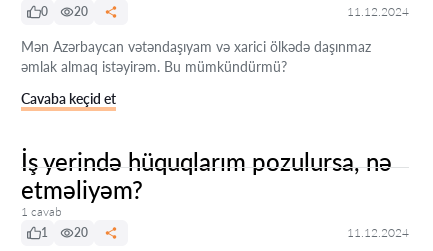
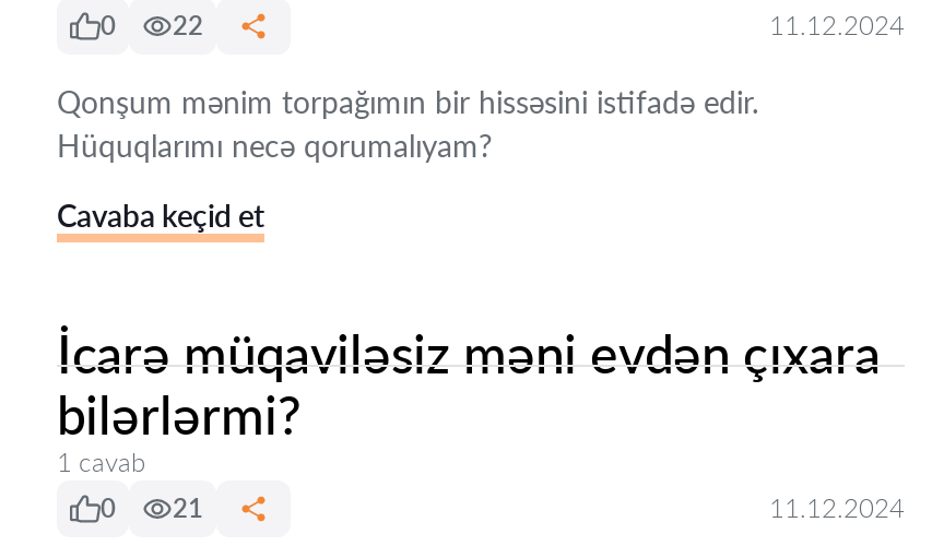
[41,4,88,19] 0 20 -> [101,9,203,41] 0 22
[21,38,371,75] Mən Azərbaycan vətəndaşıyam və xarici ölkədə daşınmaz | əmlak almaq istəyirəm. Bu mümkündürmü? -> [57,83,758,164] Qonşum mənim torpağımın bir hissəsini istifadə edir. | Hüquqlarımı necə qorumalıyam?
[21,147,392,204] İş yerində hüquqlarım pozulursa, nə | etməliyəm? -> [57,321,881,446] İcarə müqaviləsiz məni evdən çıxara | bilərlərmi?
[41,225,48,240] 1 -> [101,491,116,524] 0
[74,225,88,240] 20 -> [173,491,203,524] 21

